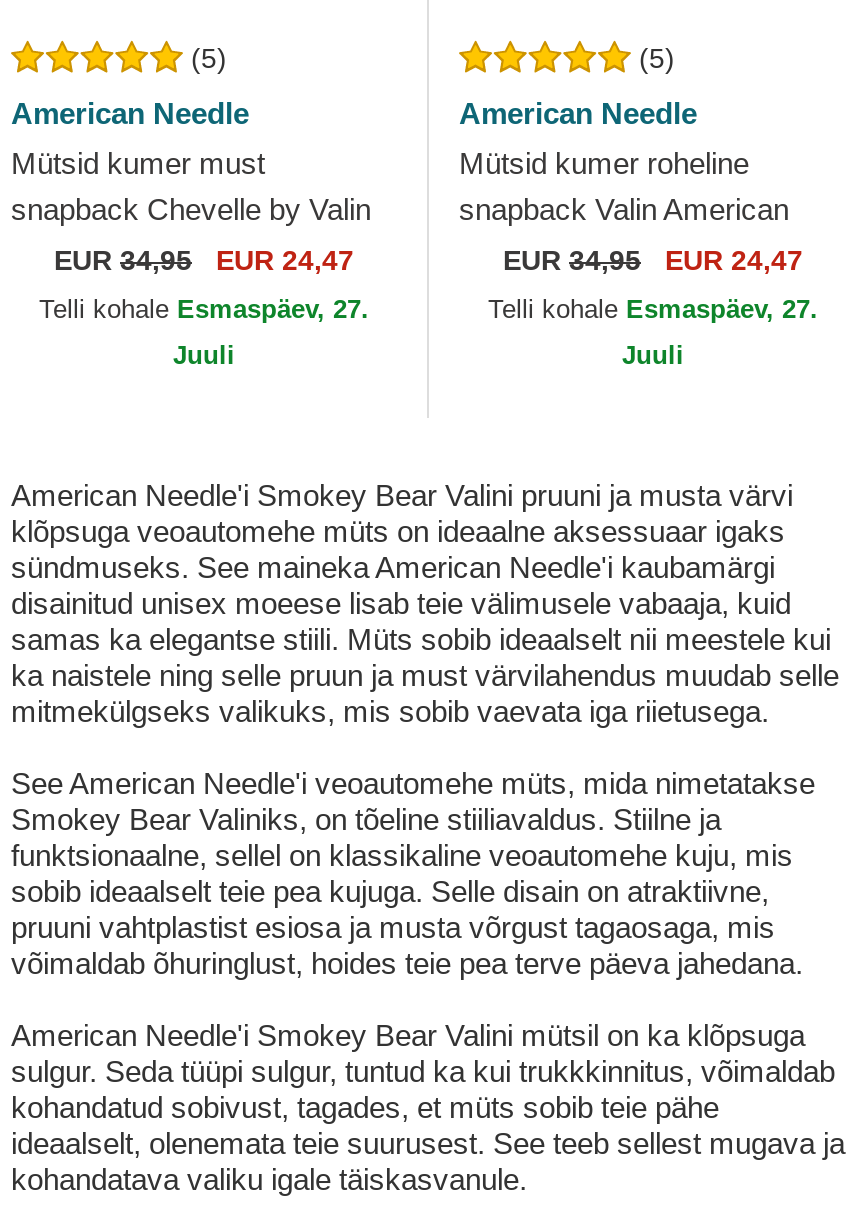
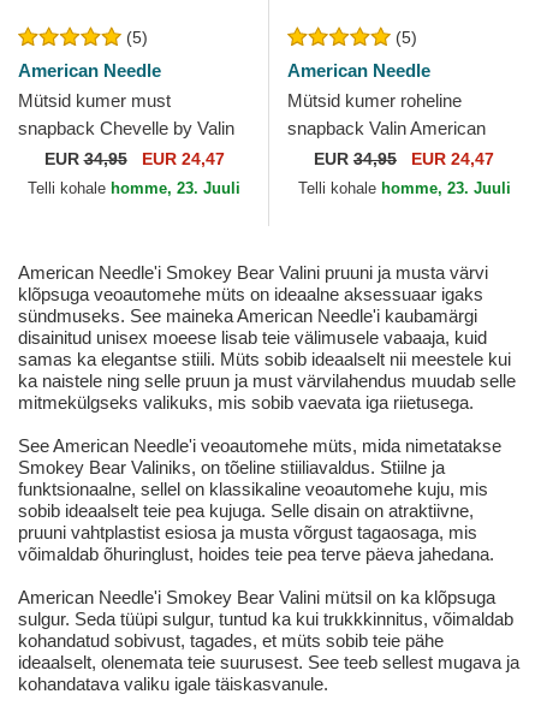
[39,295,369,371] Telli kohale Esmaspäev, 27. | Juuli -> [28,180,240,198] Telli kohale homme, 23. Juuli
[488,295,818,371] Telli kohale Esmaspäev, 27. | Juuli -> [298,180,510,198] Telli kohale homme, 23. Juuli

